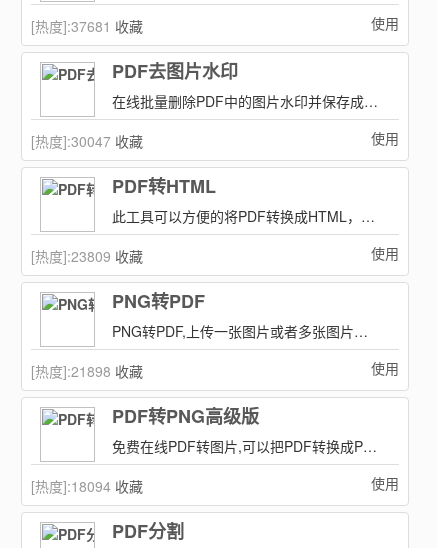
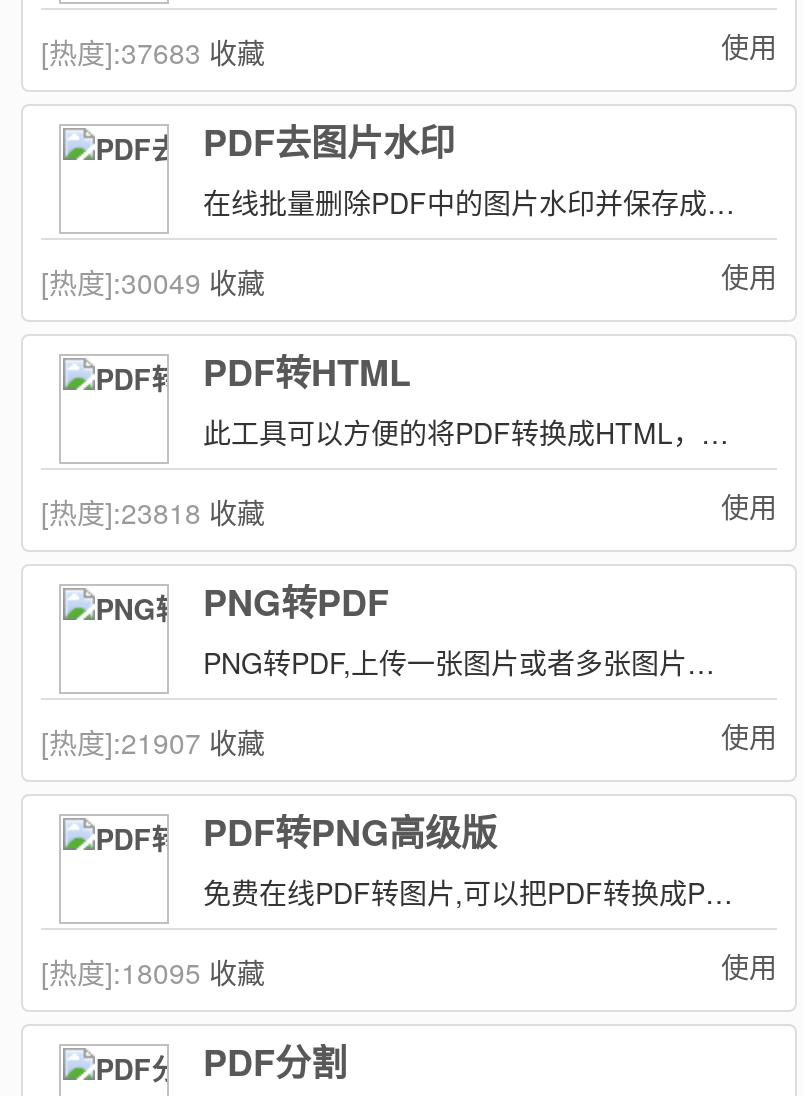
[31,16,143,36] [热度]:37681收藏 -> [41,32,265,72] [热度]:37683收藏
[31,131,143,151] [热度]:30047收藏 -> [41,262,265,302] [热度]:30049收藏
[31,246,143,266] [热度]:23809收藏 -> [41,492,265,532] [热度]:23818收藏
[31,361,143,381] [热度]:21898收藏 -> [41,722,265,762] [热度]:21907收藏
[31,476,143,496] [热度]:18094收藏 -> [41,952,265,992] [热度]:18095收藏

